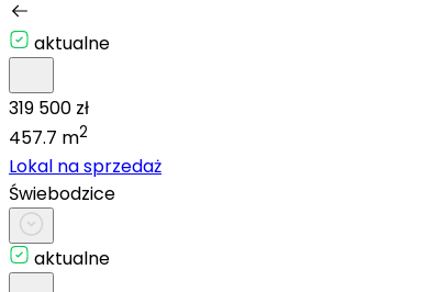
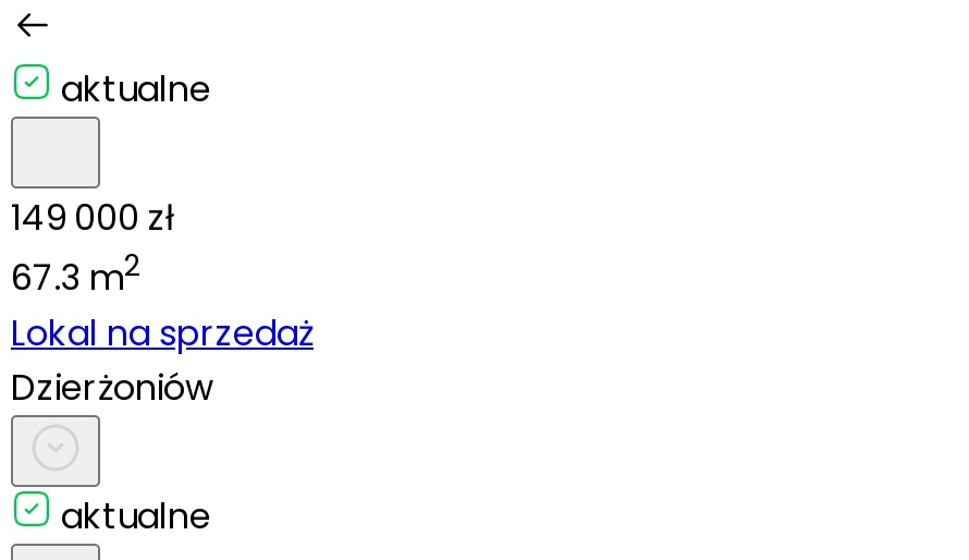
[9,96,89,121] 319 500 zł -> [11,193,174,243] 149 000 zł
[9,122,88,151] 457.7 m2 -> [11,246,142,303] 67.3 m2
[9,181,115,206] Świebodzice -> [11,362,213,412] Dzierżoniów

